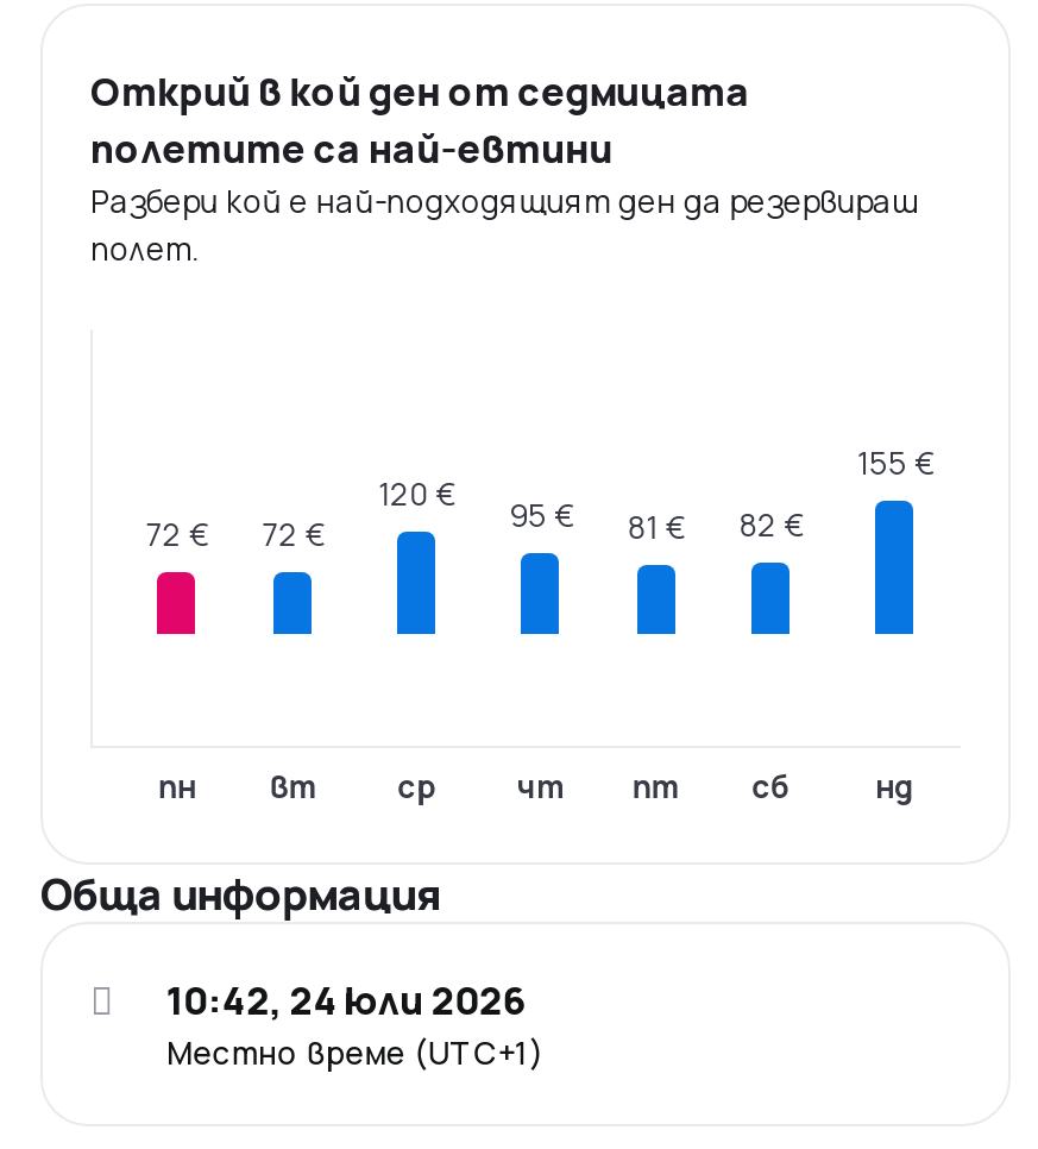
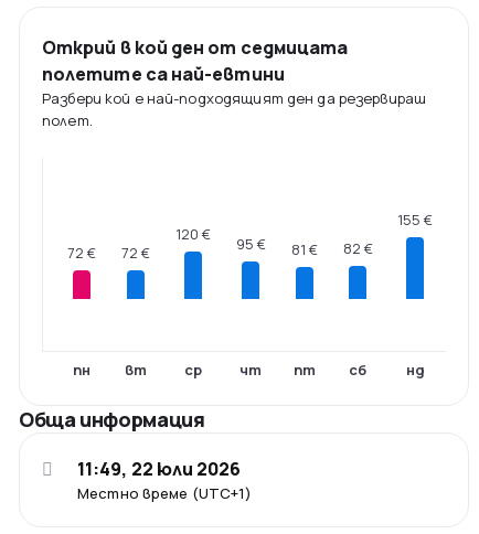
[166,974,527,1026] 10:42, 24 юли 2026 -> [77,457,241,481] 11:49, 22 юли 2026

